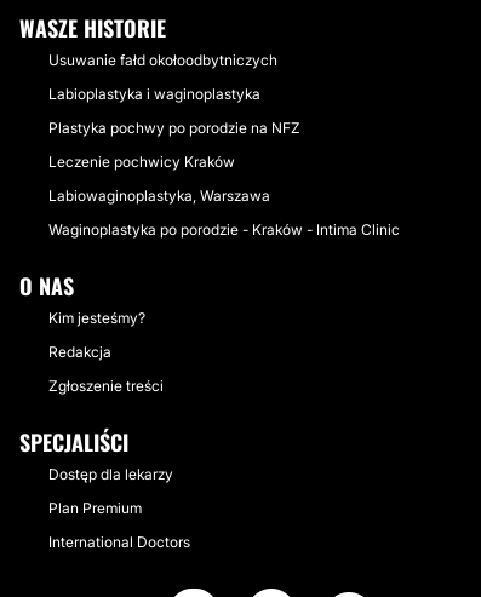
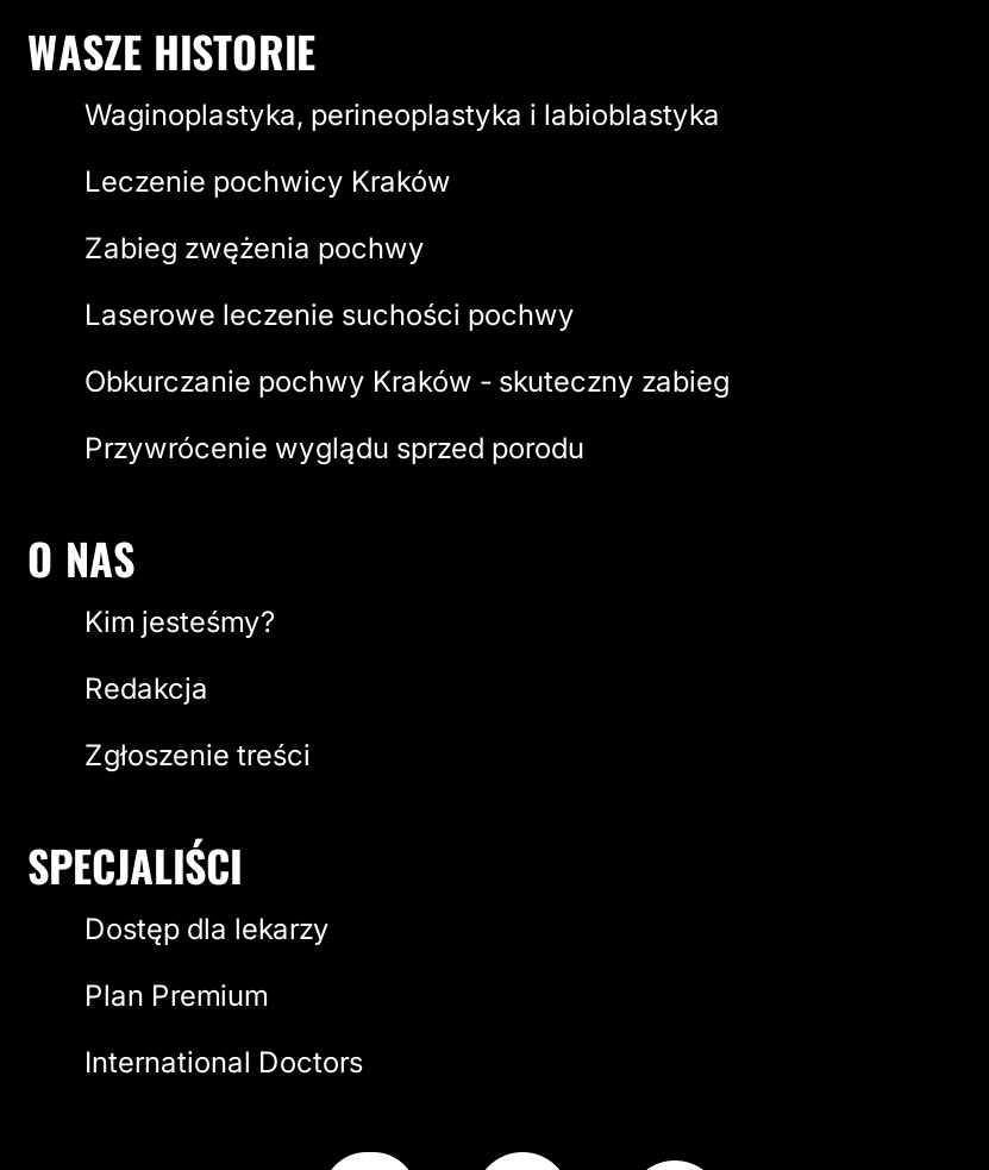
[48,51,300,137] Usuwanie fałd okołoodbytniczych | Labioplastyka i waginoplastyka | Plastyka pochwy po porodzie na NFZ -> [84,96,720,132] Waginoplastyka, perineoplastyka i labioblastyka
moved [48,153,235,171] -> [84,163,451,199]: Leczenie pochwicy Kraków
[48,186,400,239] Labiowaginoplastyka, Warszawa | Waginoplastyka po porodzie - Kraków - Intima Clinic -> [84,230,730,465] Zabieg zwężenia pochwy | Laserowe leczenie suchości pochwy | Obkurczanie pochwy Kraków - skuteczny zabieg | Przywrócenie wyglądu sprzed porodu

